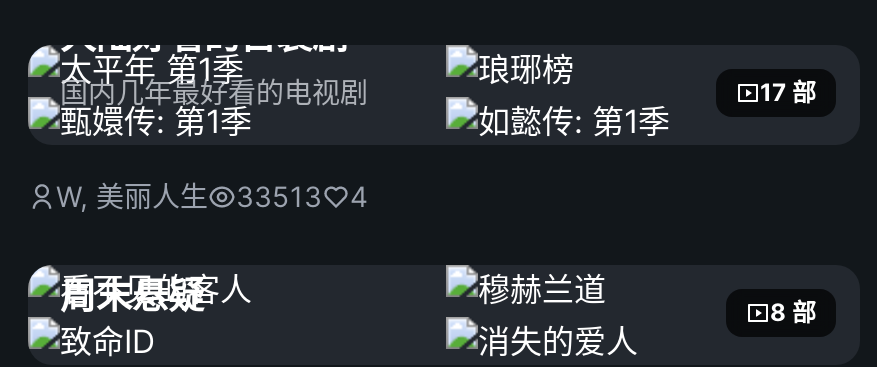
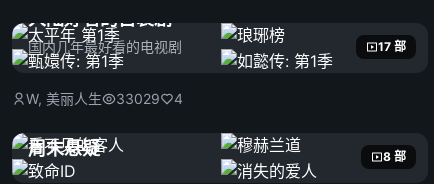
[56,179,368,213] W, 美丽人生 33513 4 -> [26,90,183,107] W, 美丽人生 33029 4

